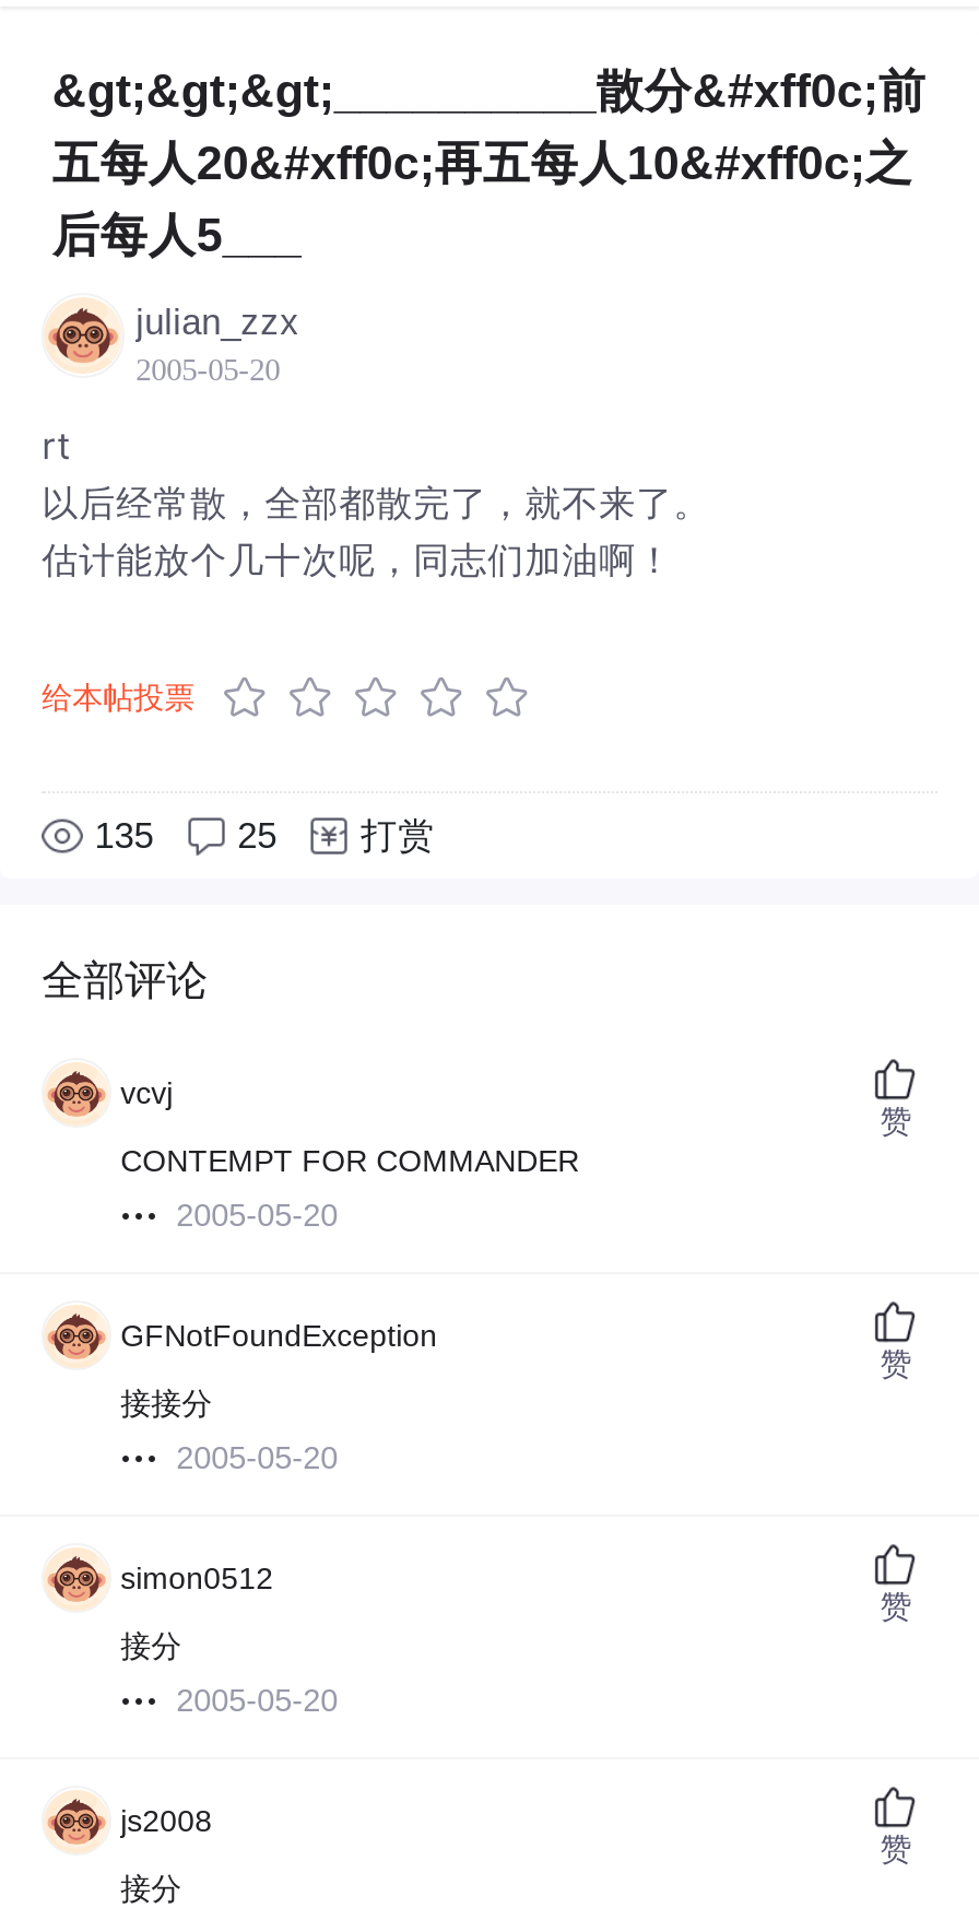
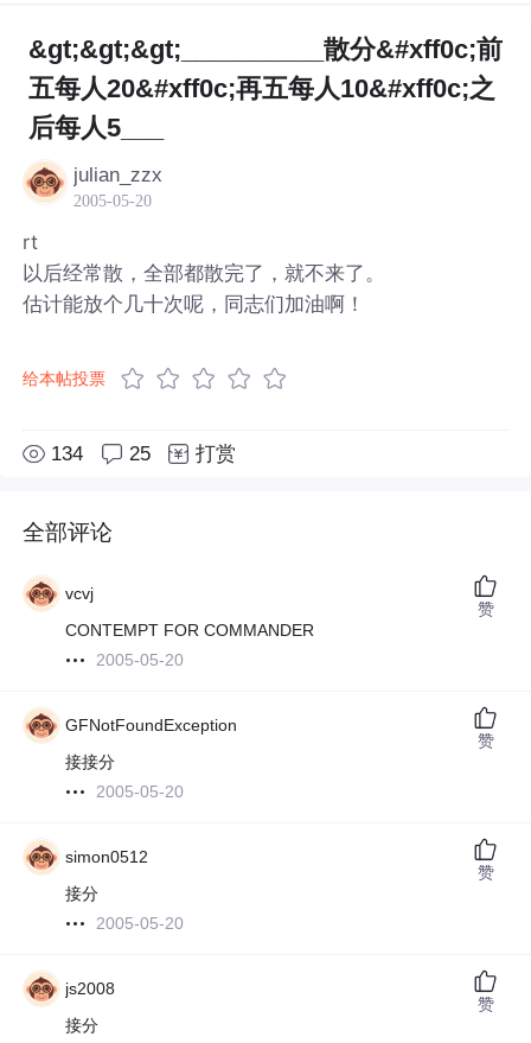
[94,816,153,857] 135 -> [51,443,83,465] 134

